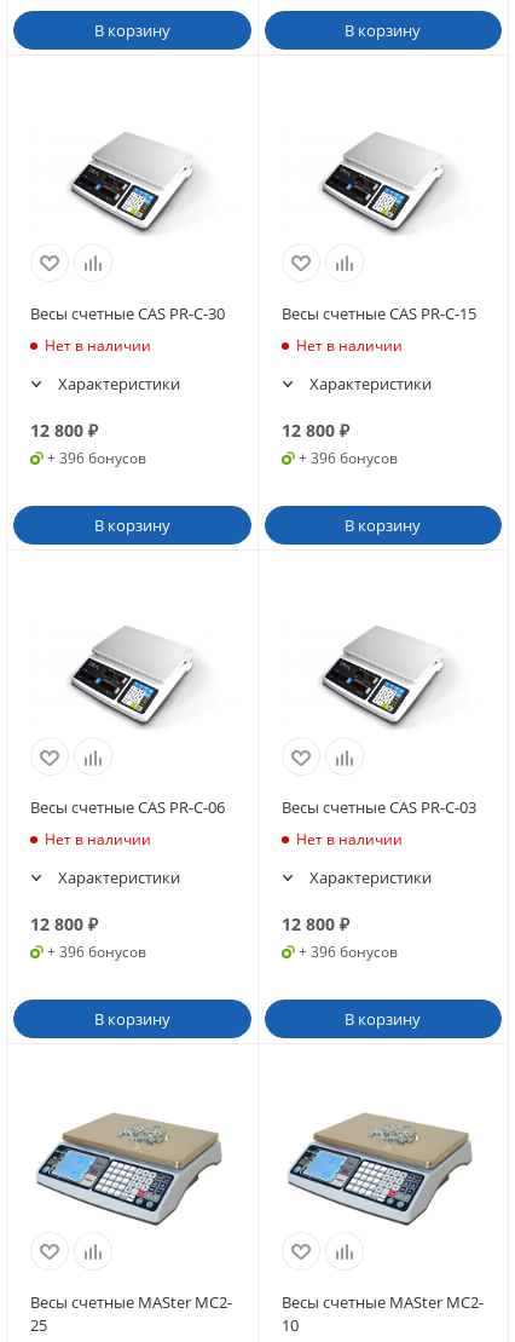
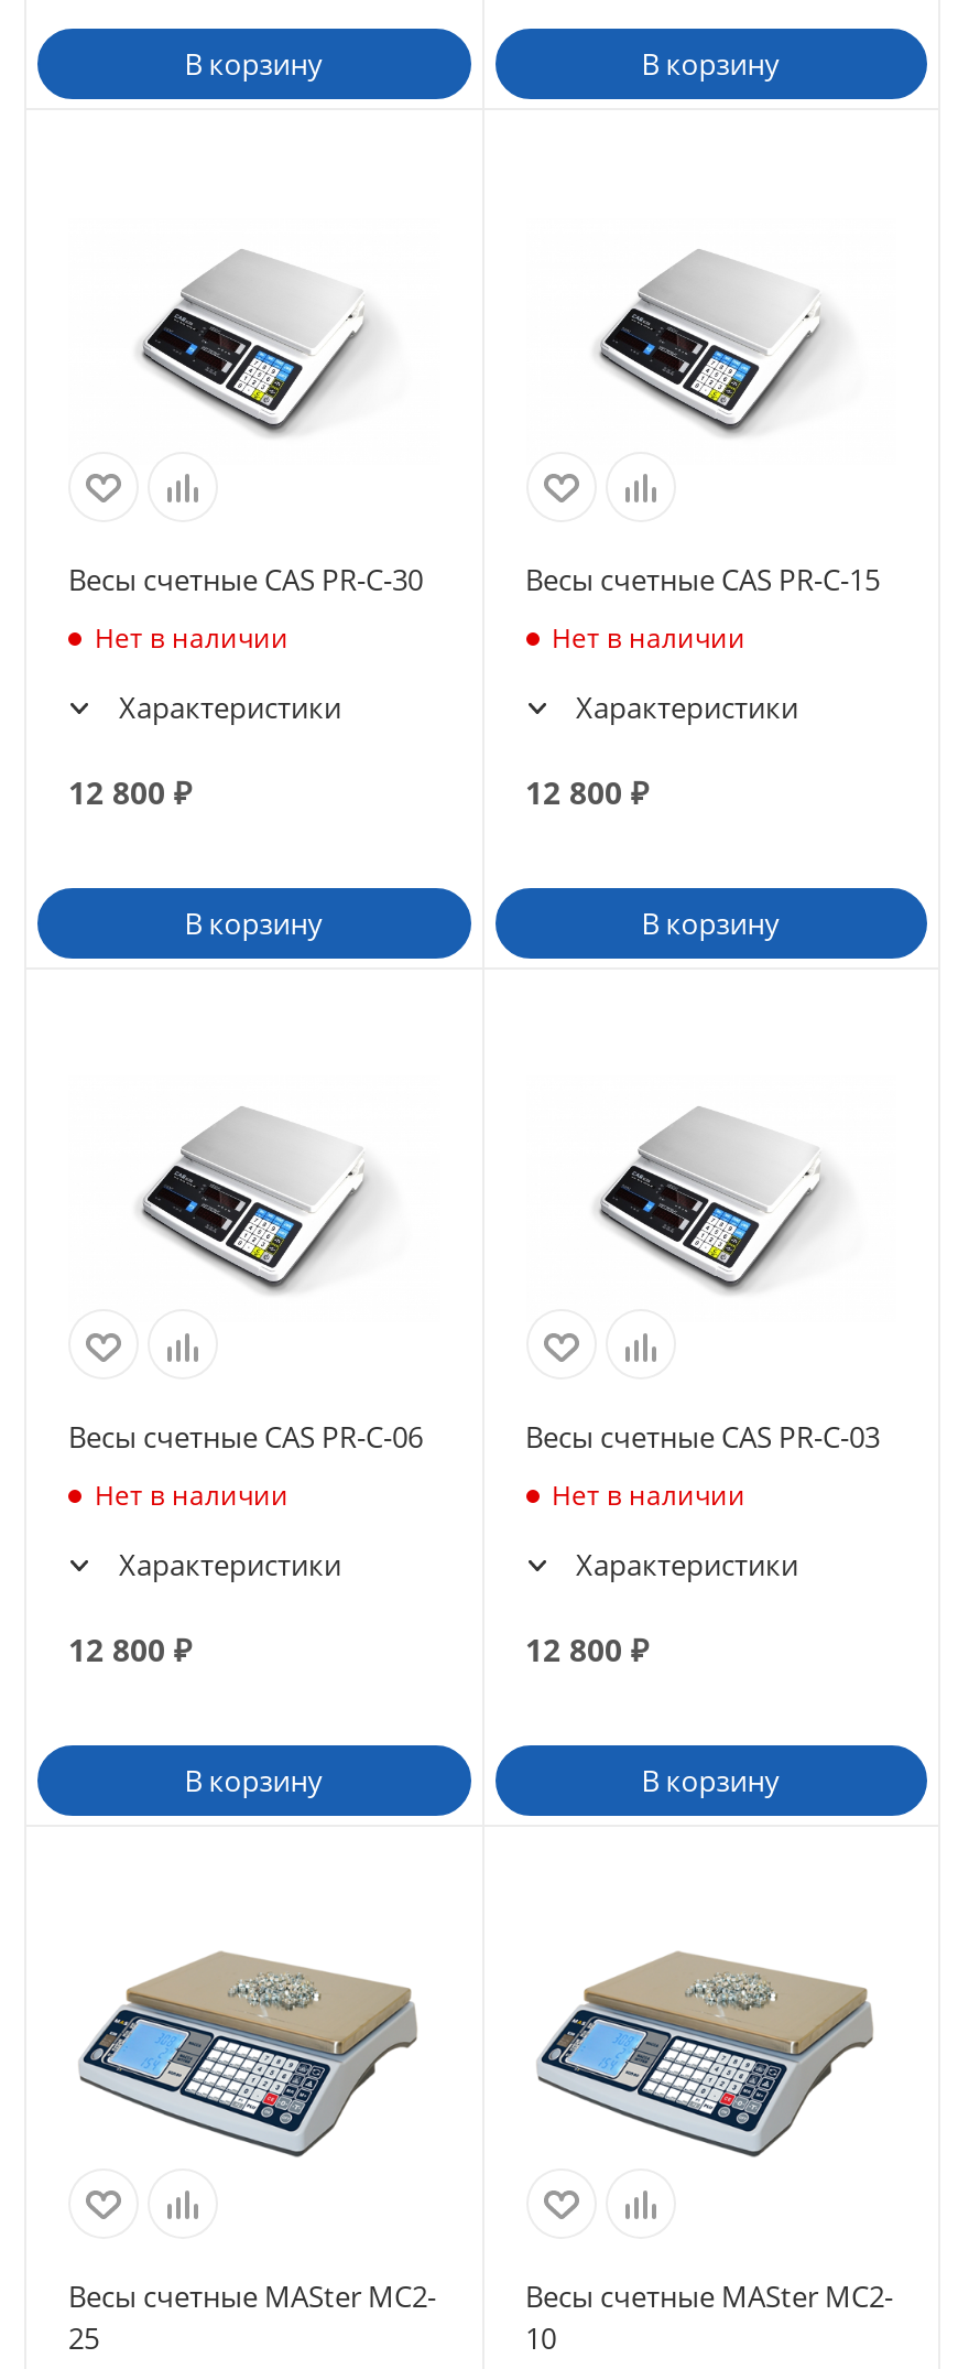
[47,448,146,468] + 396 бонусов -> none
[298,448,397,468] + 396 бонусов -> none
[47,942,146,963] + 396 бонусов -> none
[298,942,397,963] + 396 бонусов -> none

